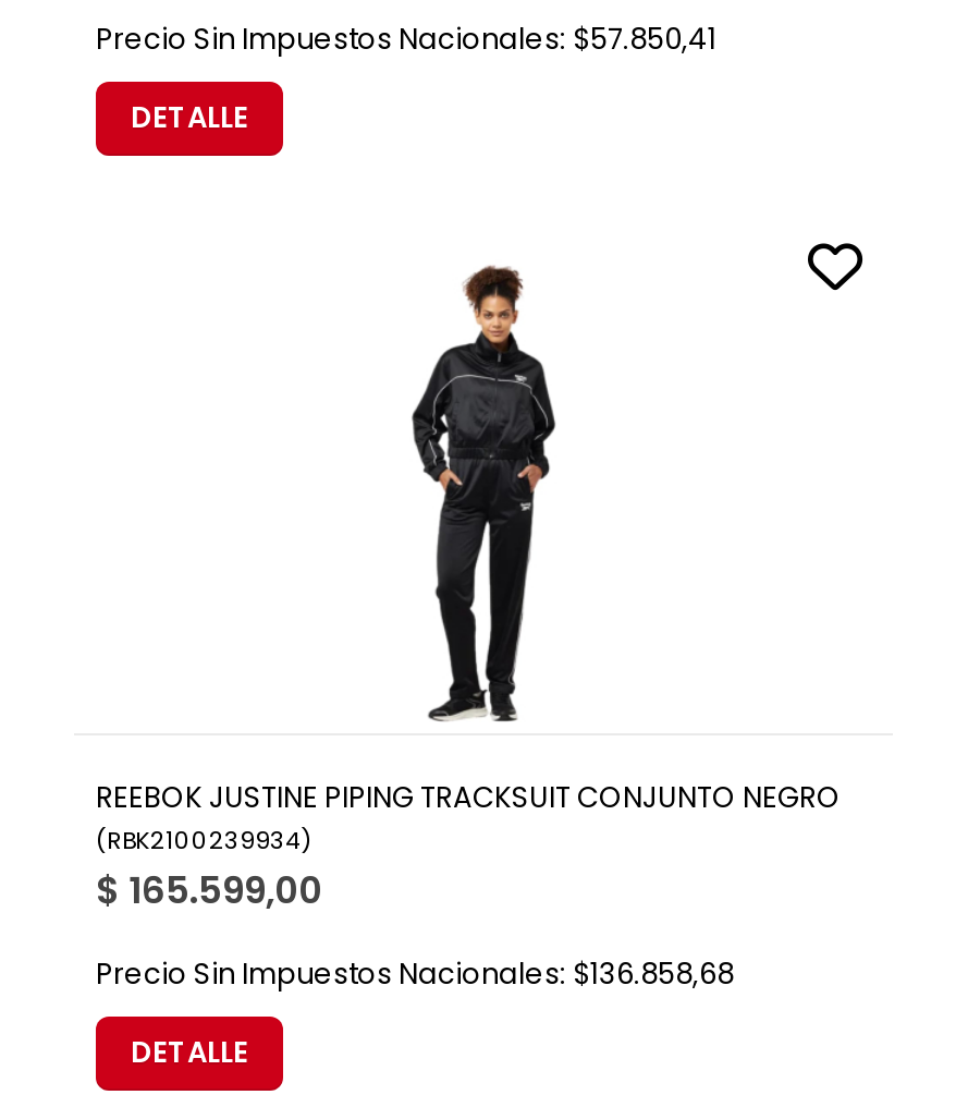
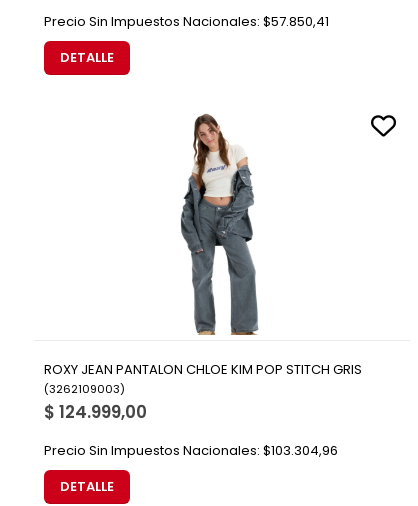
[96,241,841,916] [image] | REEBOK JUSTINE PIPING TRACKSUIT CONJUNTO NEGRO | (RBK2100239934) | $ 165.599,00 -> [44,113,362,424] [image] | ROXY JEAN PANTALON CHLOE KIM POP STITCH GRIS | (3262109003) | $ 124.999,00
[96,952,734,994] Precio Sin Impuestos Nacionales: $136.858,68 -> [44,441,338,460] Precio Sin Impuestos Nacionales: $103.304,96

